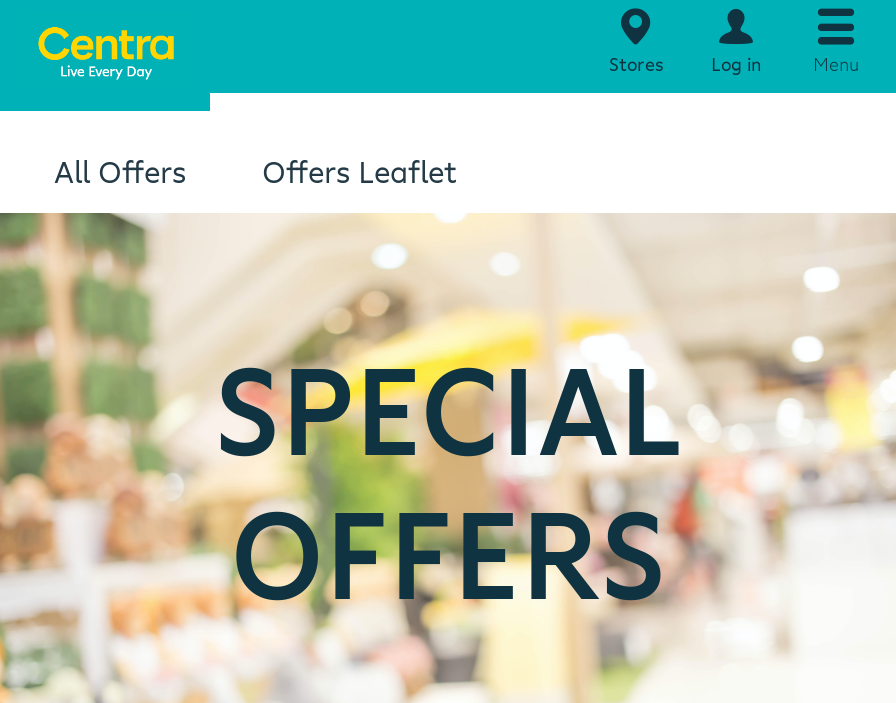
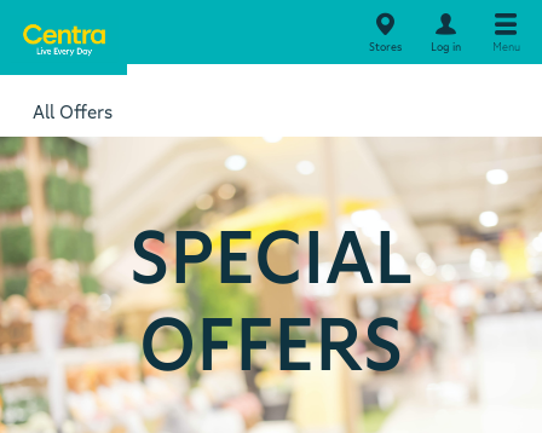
[262,151,458,191] Offers Leaflet -> none

